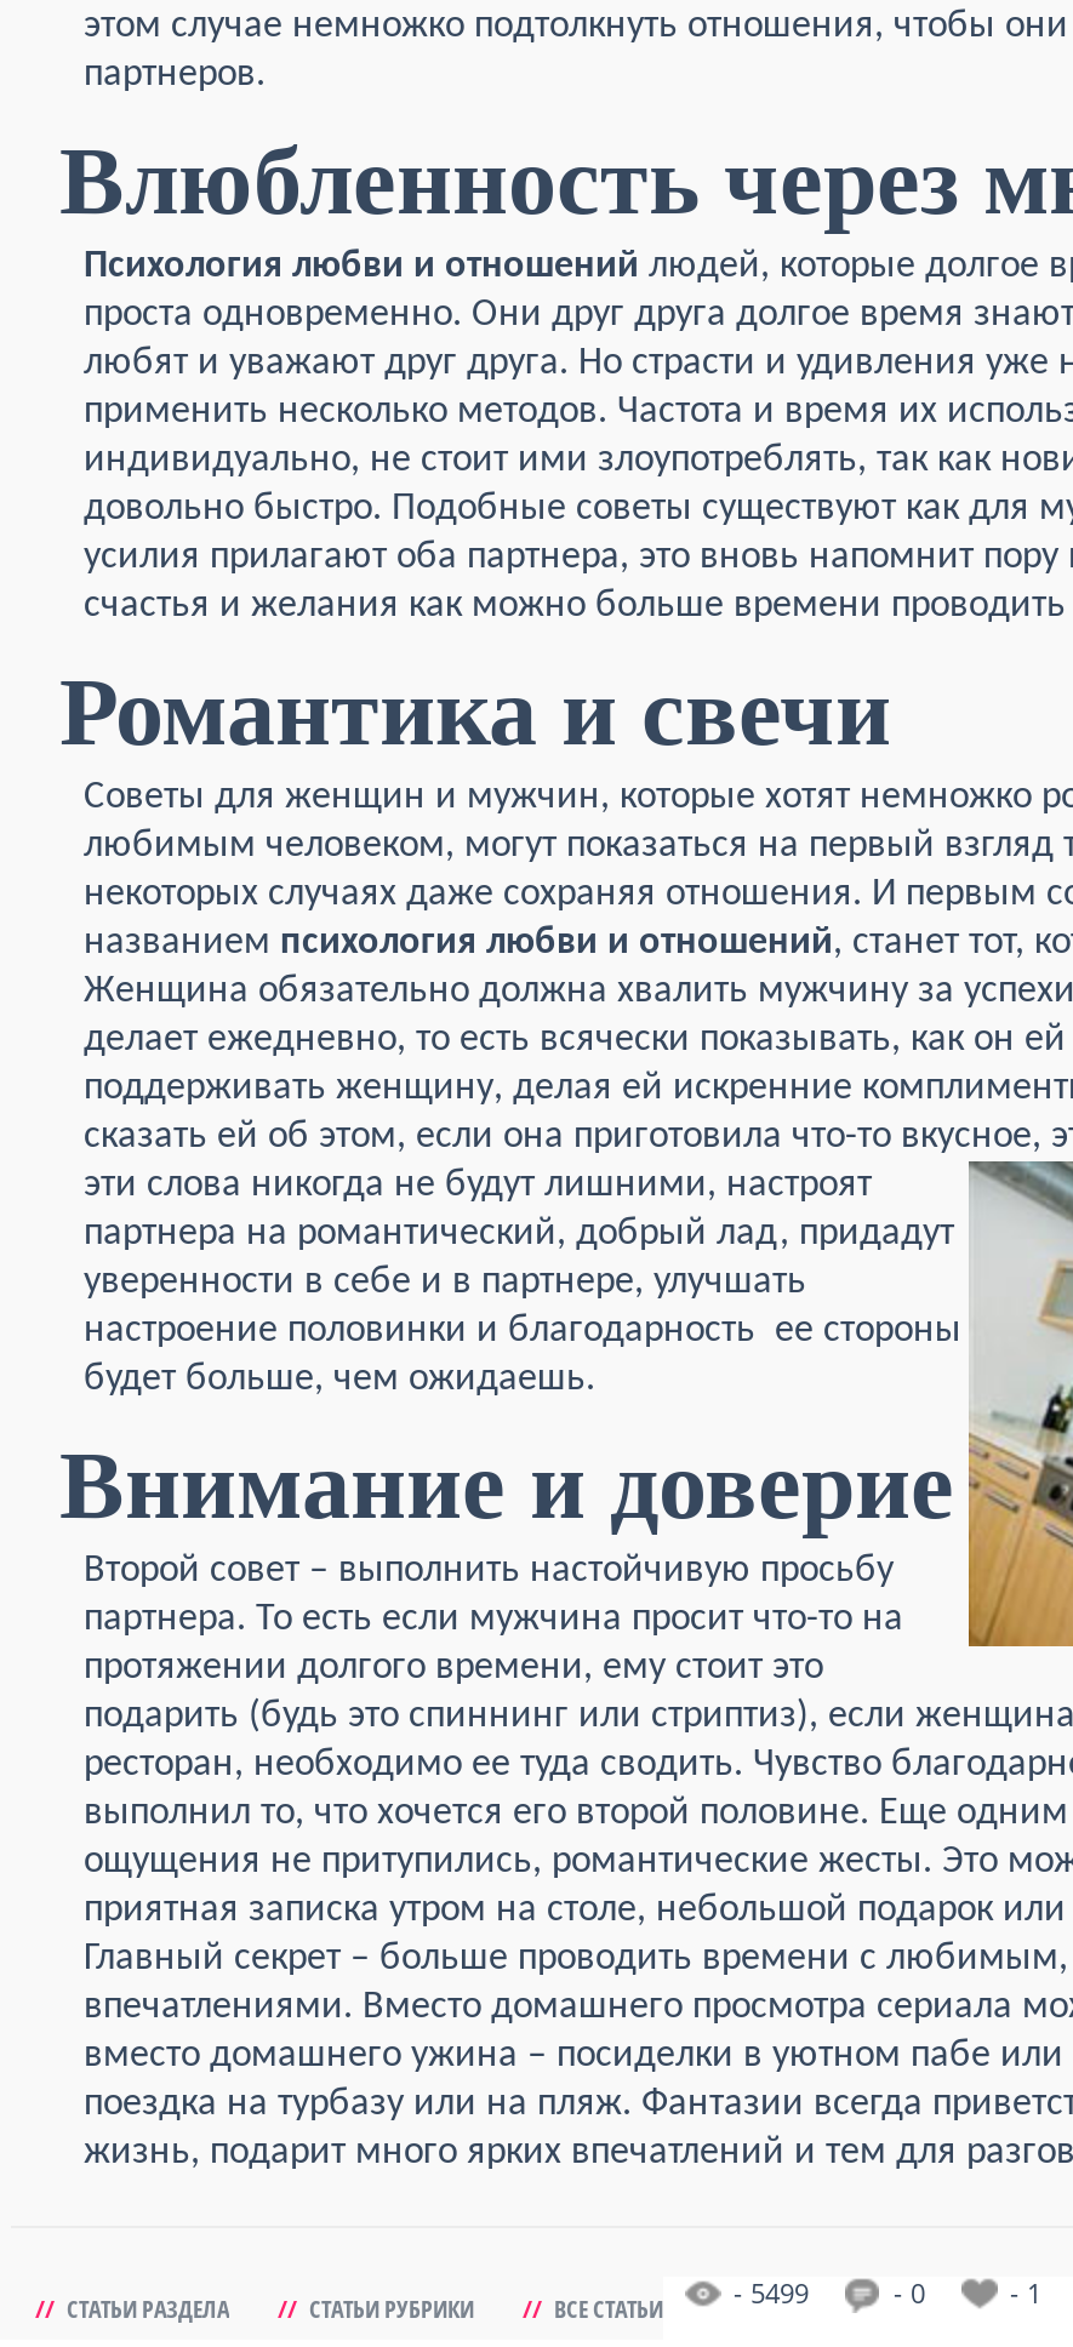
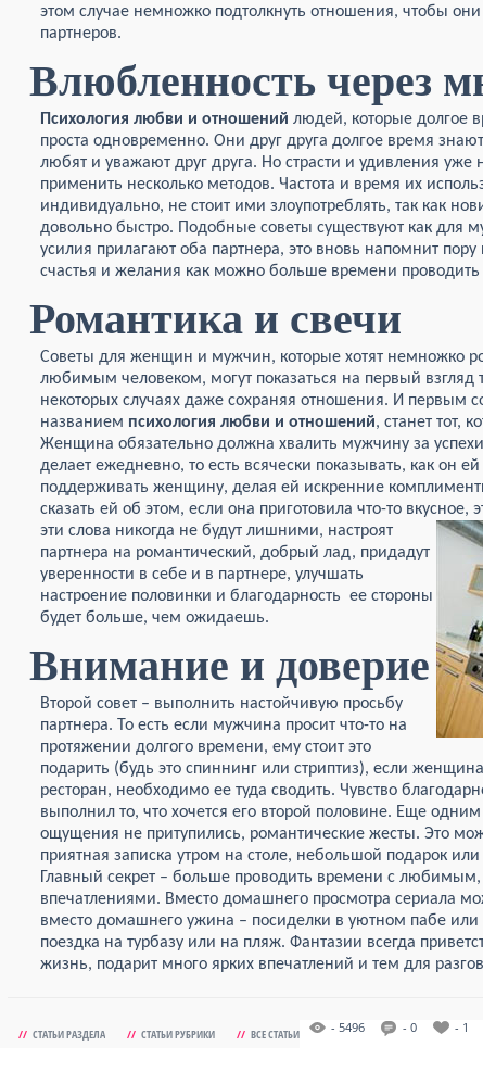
[734,2274,809,2311] - 5499 -> [331,1019,365,1035] - 5496

